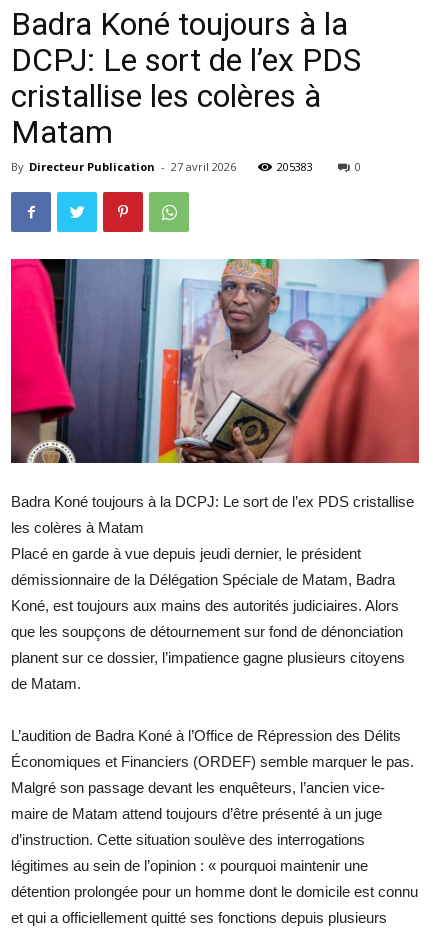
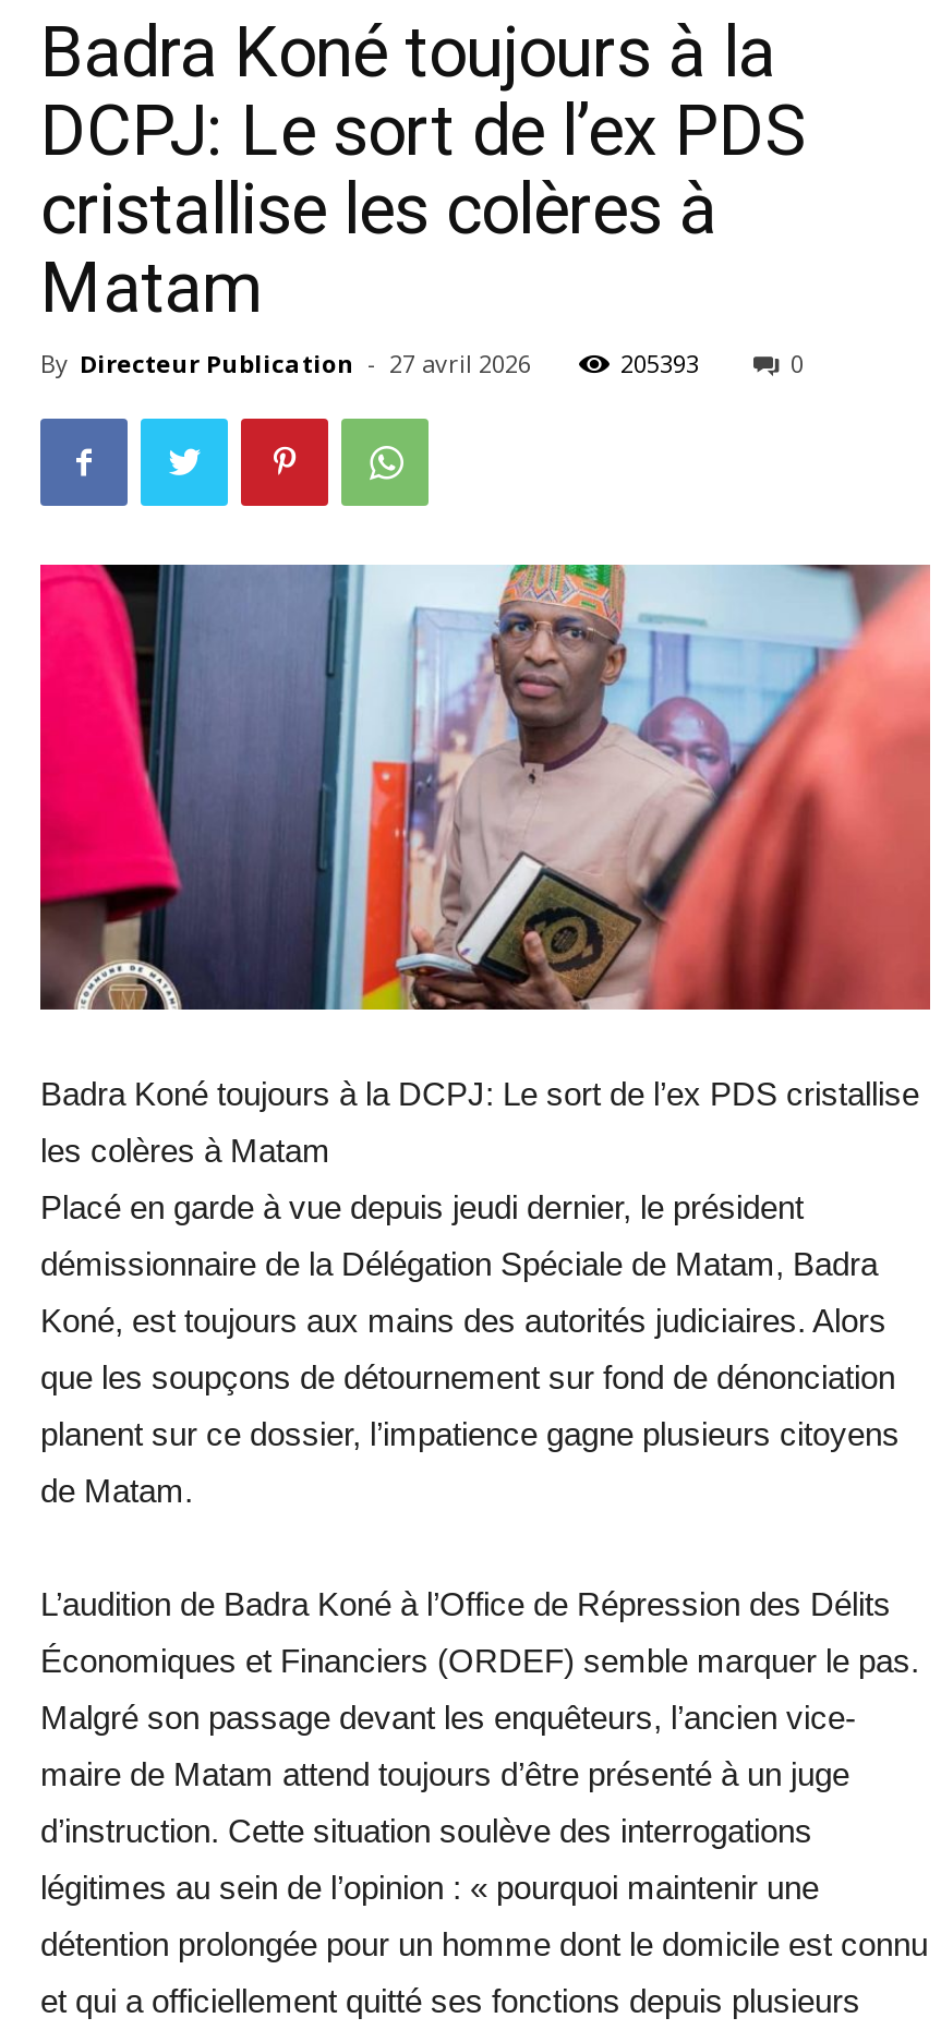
[277,159,313,174] 205383 -> [620,347,699,379] 205393

